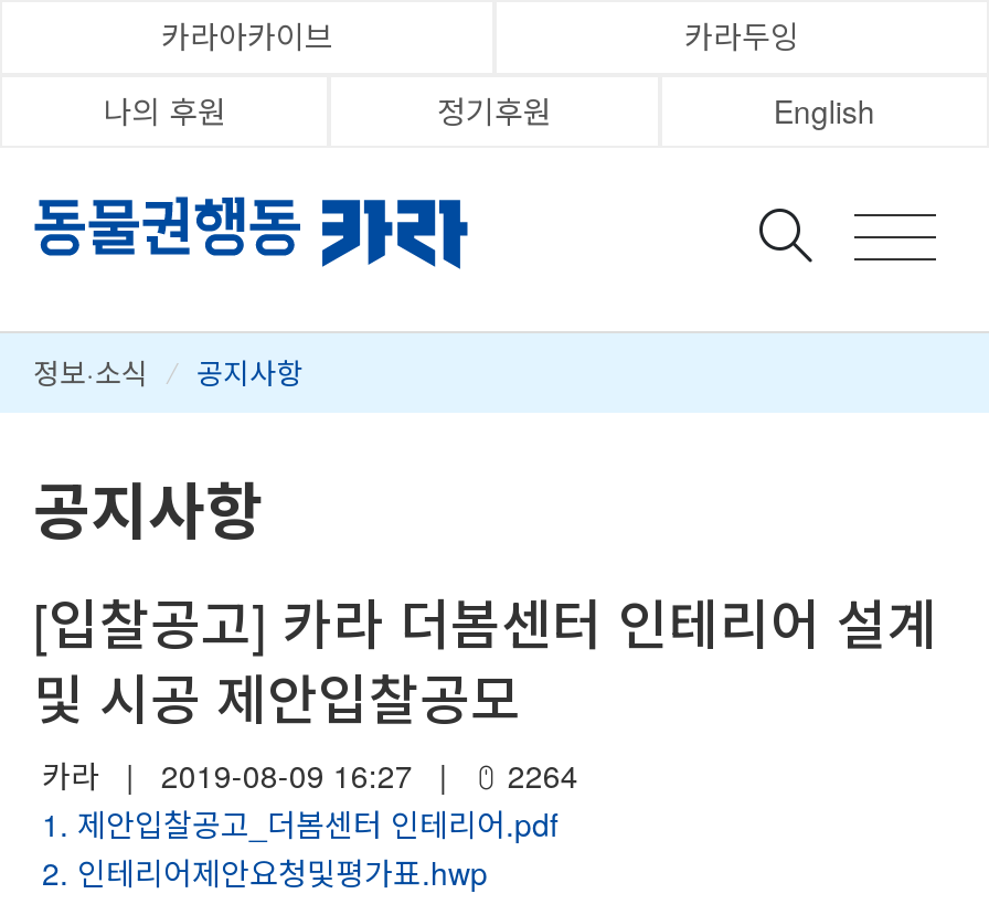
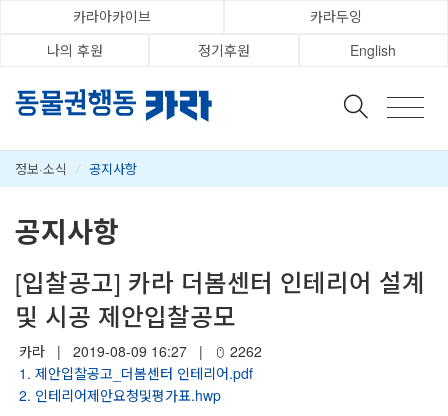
[499,753,578,797] 2264 -> [226,341,262,361] 2262

